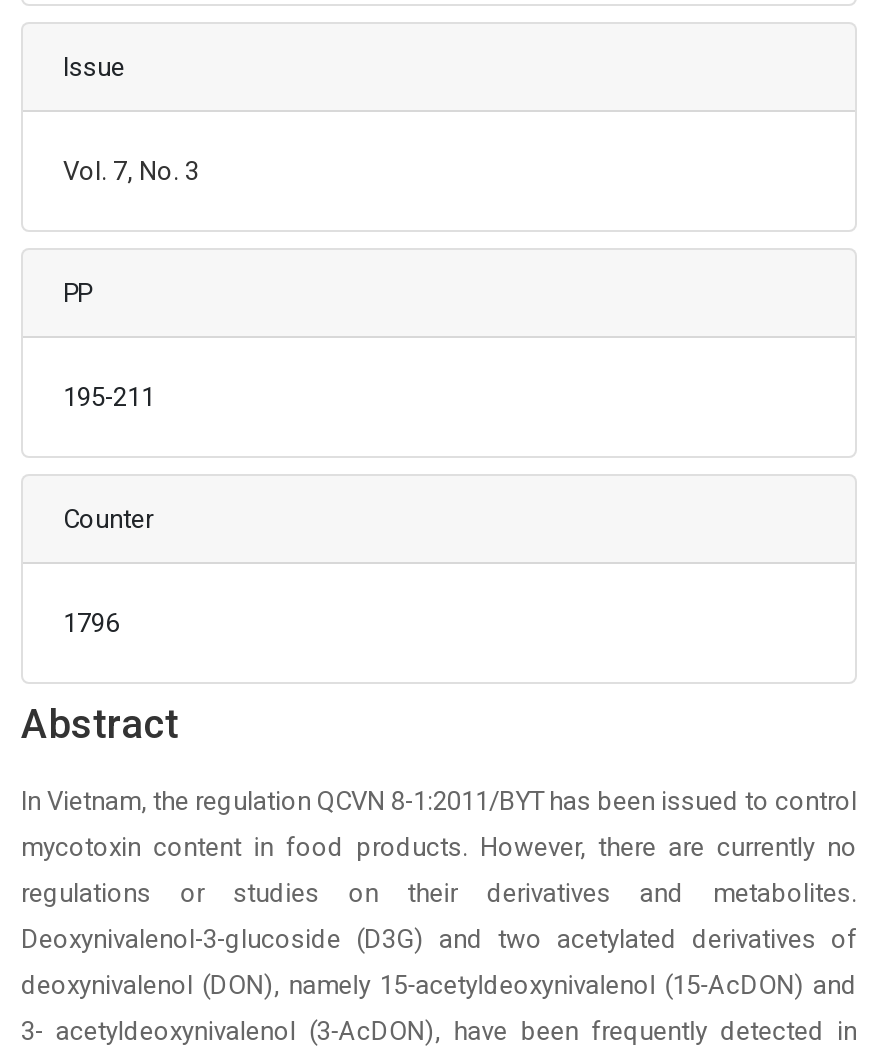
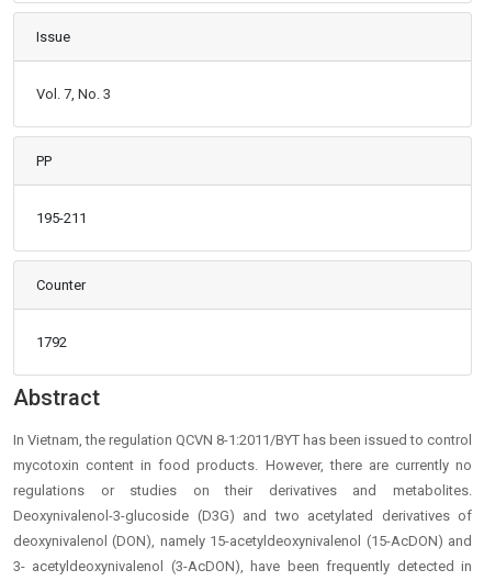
[63,608,119,638] 1796 -> [36,334,67,350] 1792

